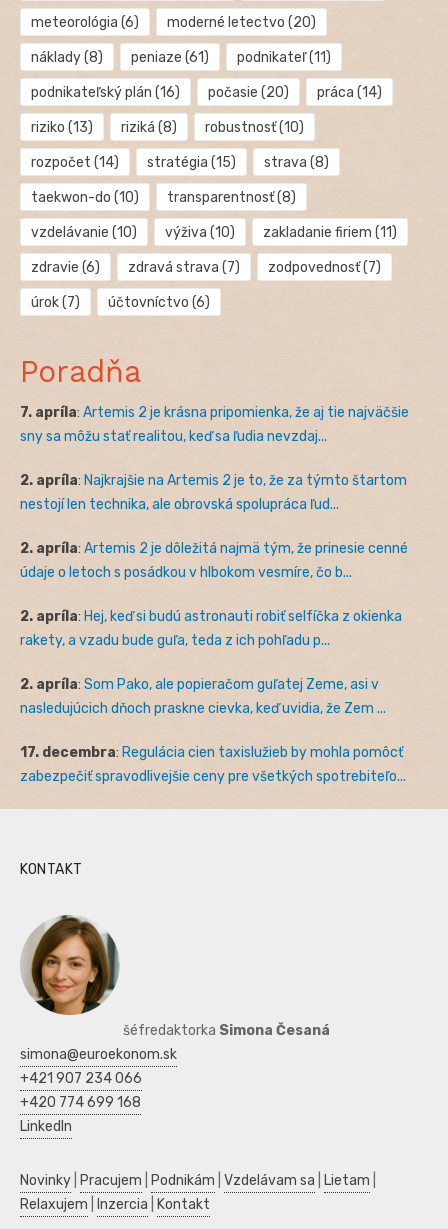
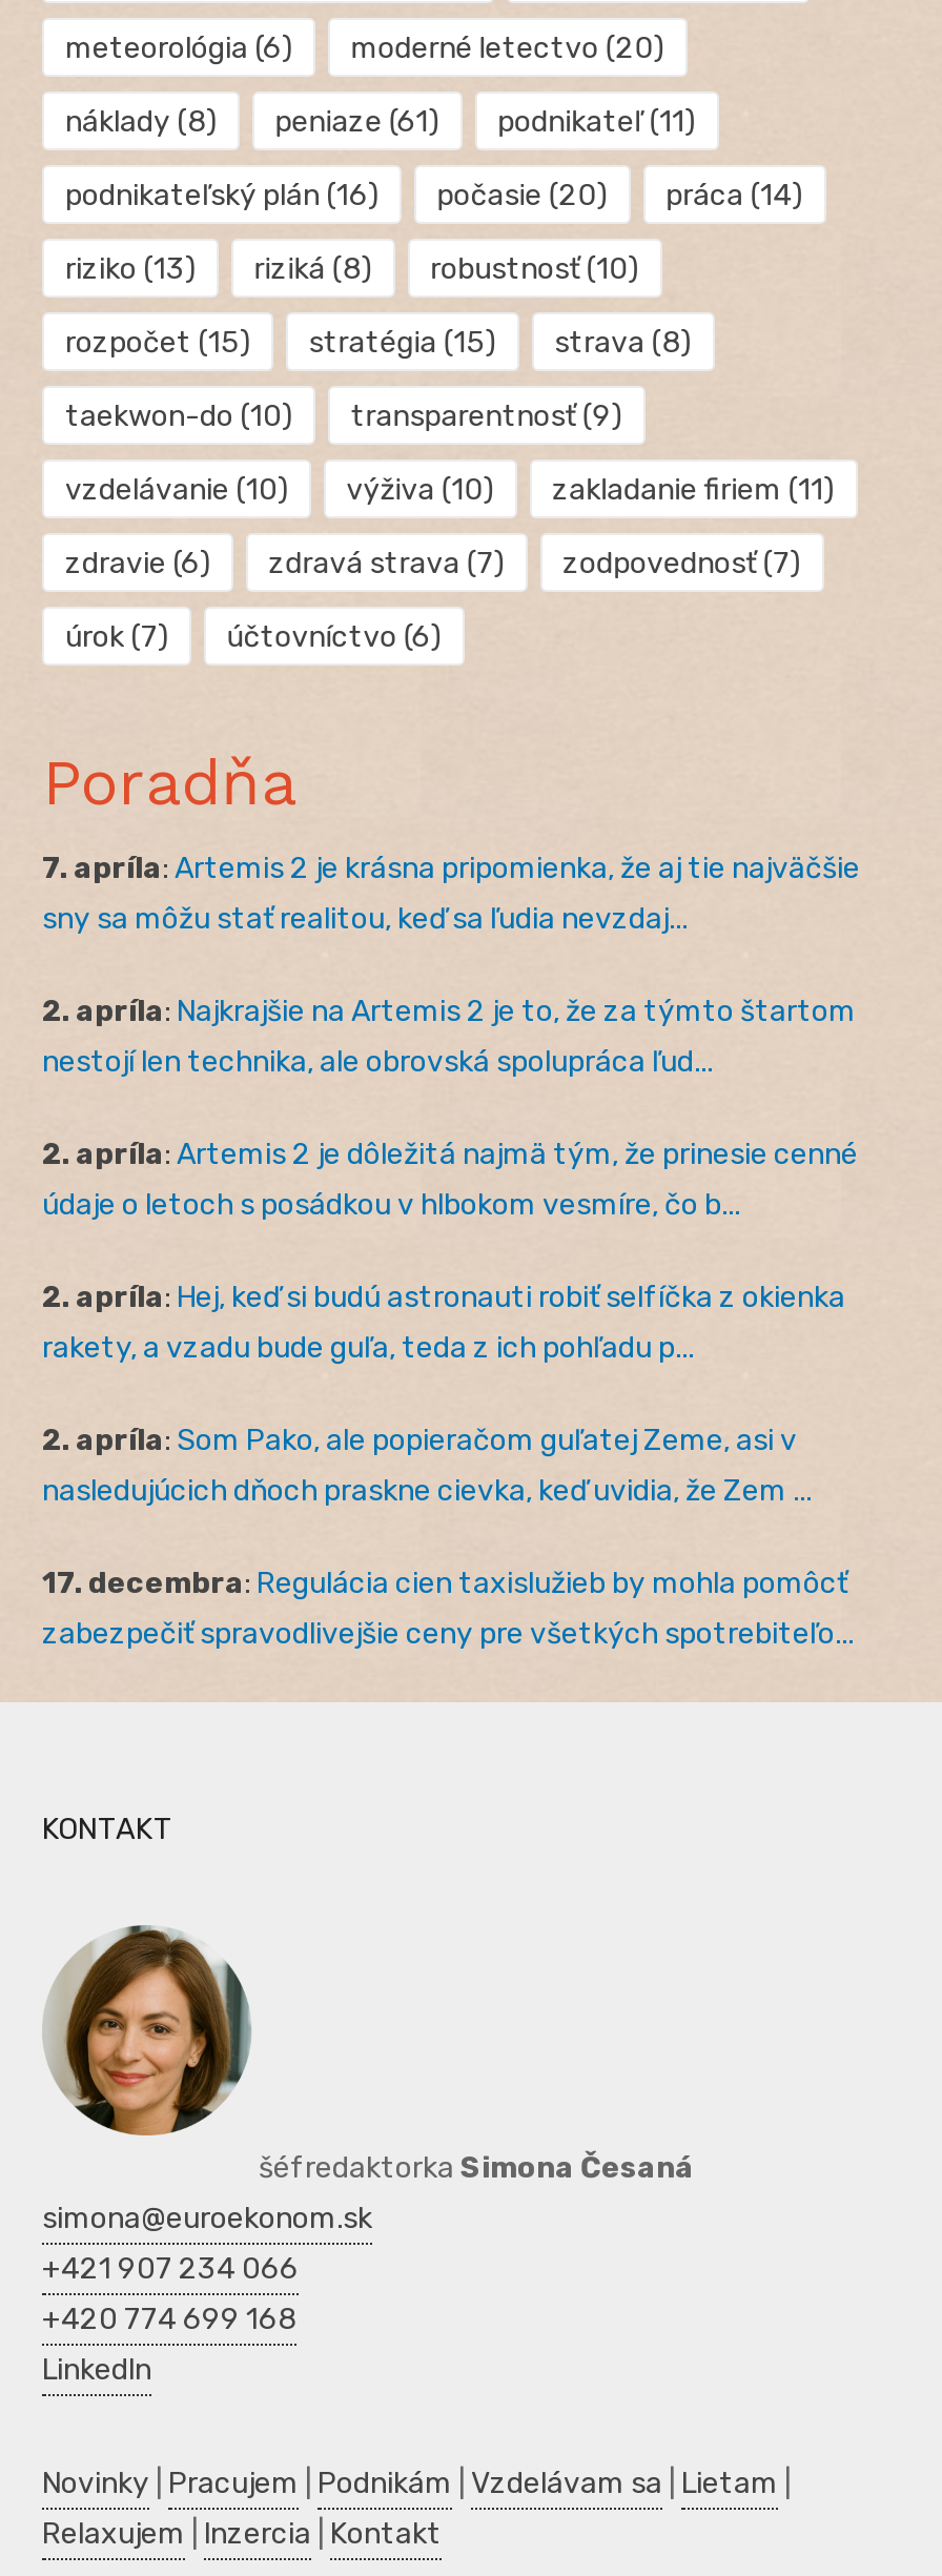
[31,154,329,171] rozpočet (14) stratégia (15) strava (8) -> [65,324,691,360] rozpočet (15) stratégia (15) strava (8)
[167,189,296,206] transparentnosť (8) -> [351,398,622,433] transparentnosť (9)

